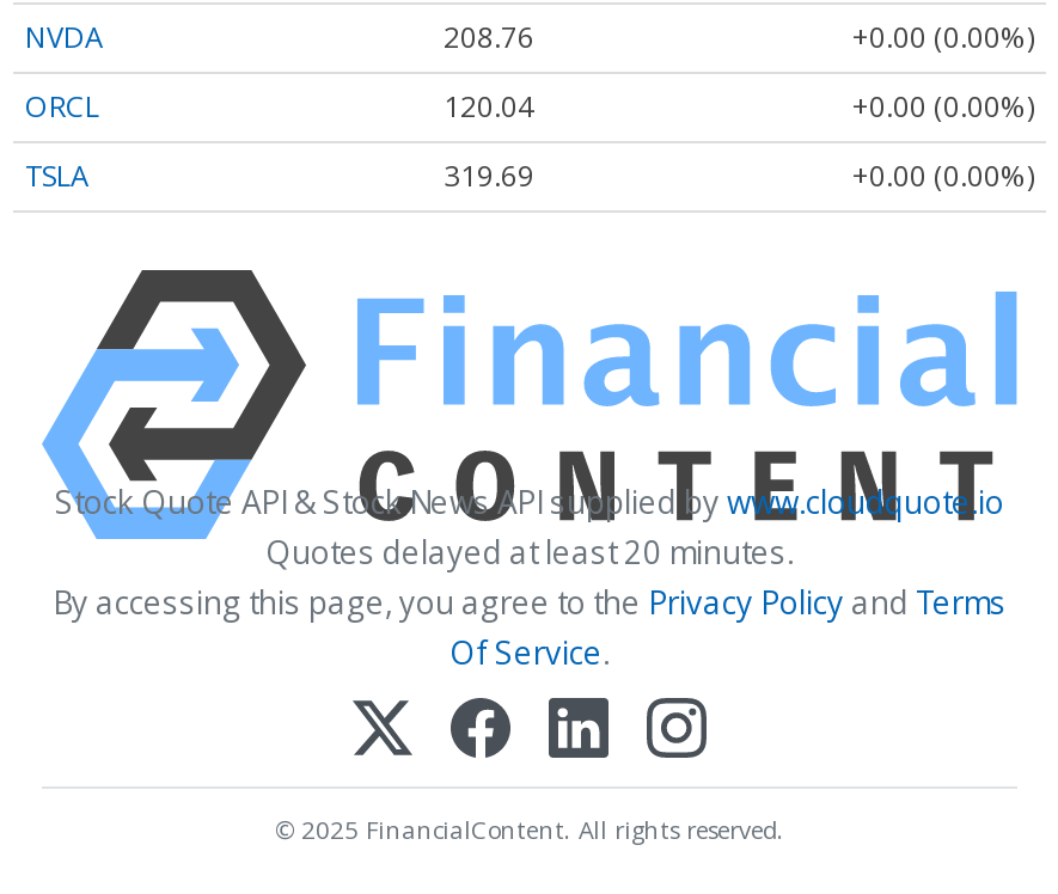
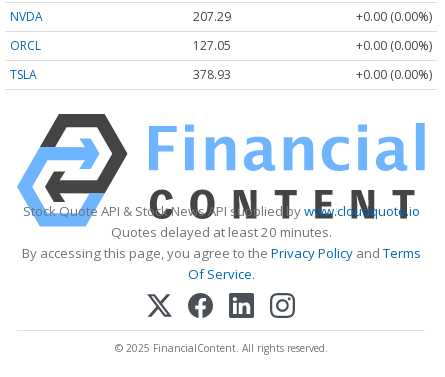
[444,17,534,58] 208.76 -> [193,8,231,25] 207.29
[444,87,534,127] 120.04 -> [193,37,231,54] 127.05
[444,156,534,196] 319.69 -> [193,66,231,83] 378.93

